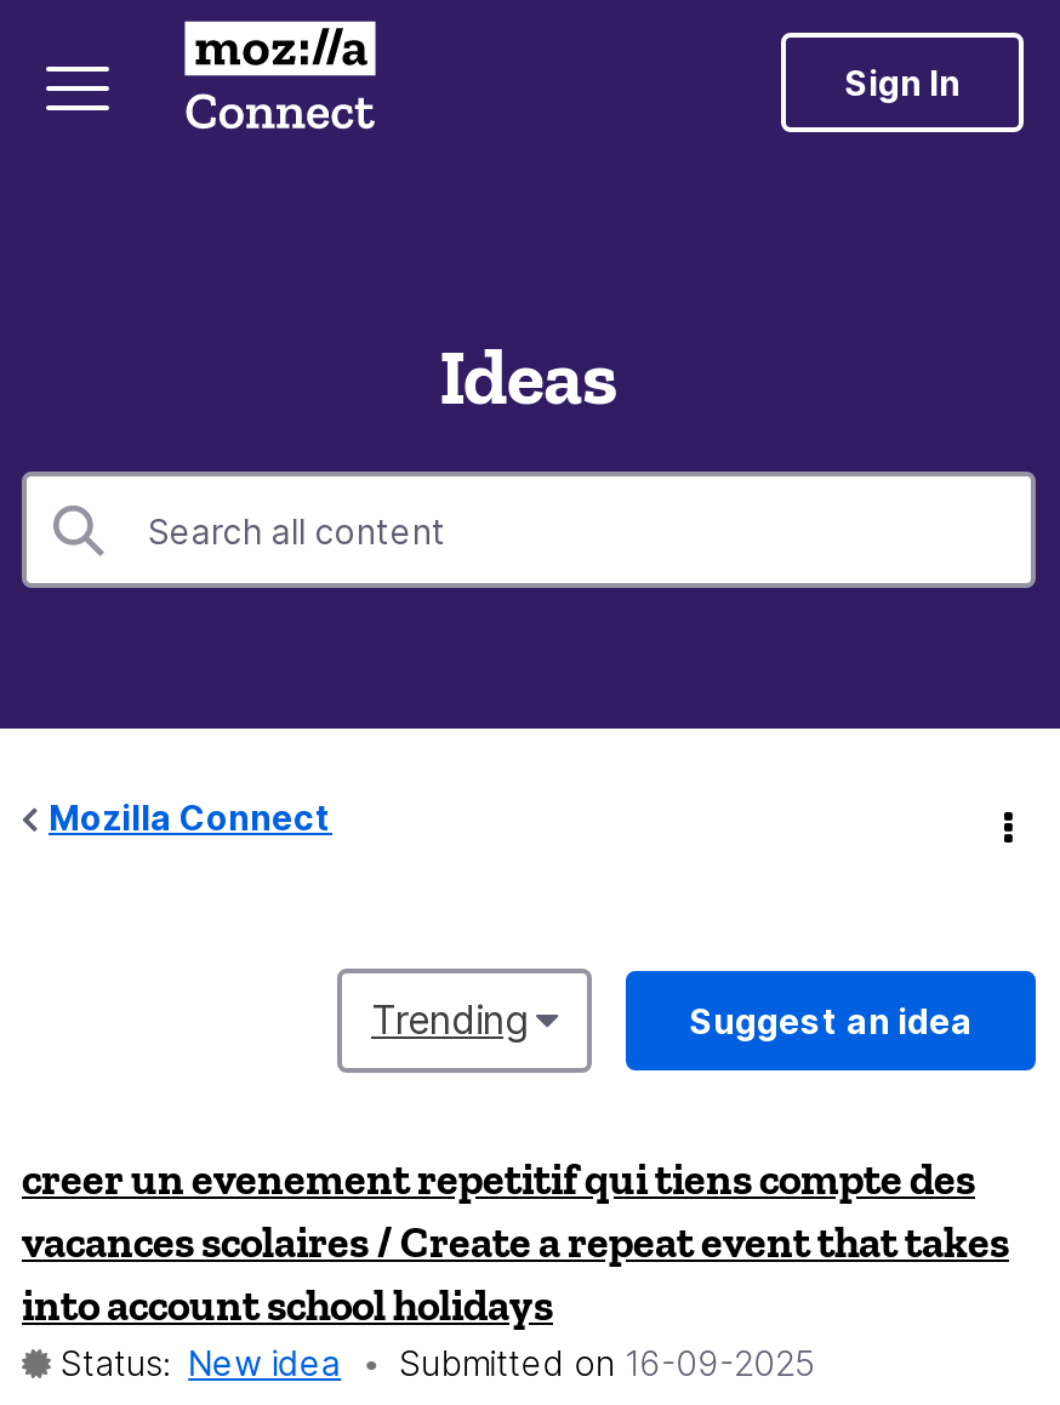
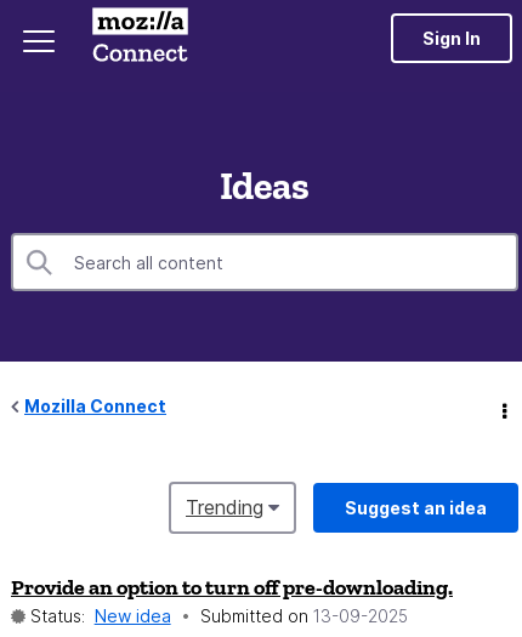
[22,1153,1009,1332] creer un evenement repetitif qui tiens compte des | vacances scolaires / Create a repeat event that takes | into account school holidays -> [11,574,453,601] Provide an option to turn off pre-downloading.
[51,1342,814,1383] Status: New idea Submitted on 16-09-2025 -> [25,605,407,626] Status: New idea Submitted on 13-09-2025

